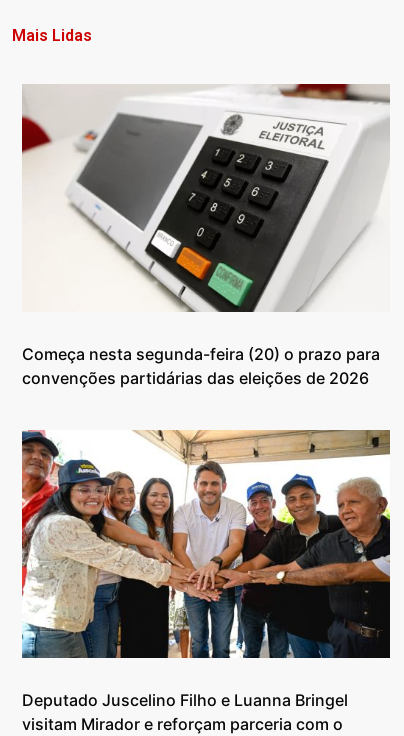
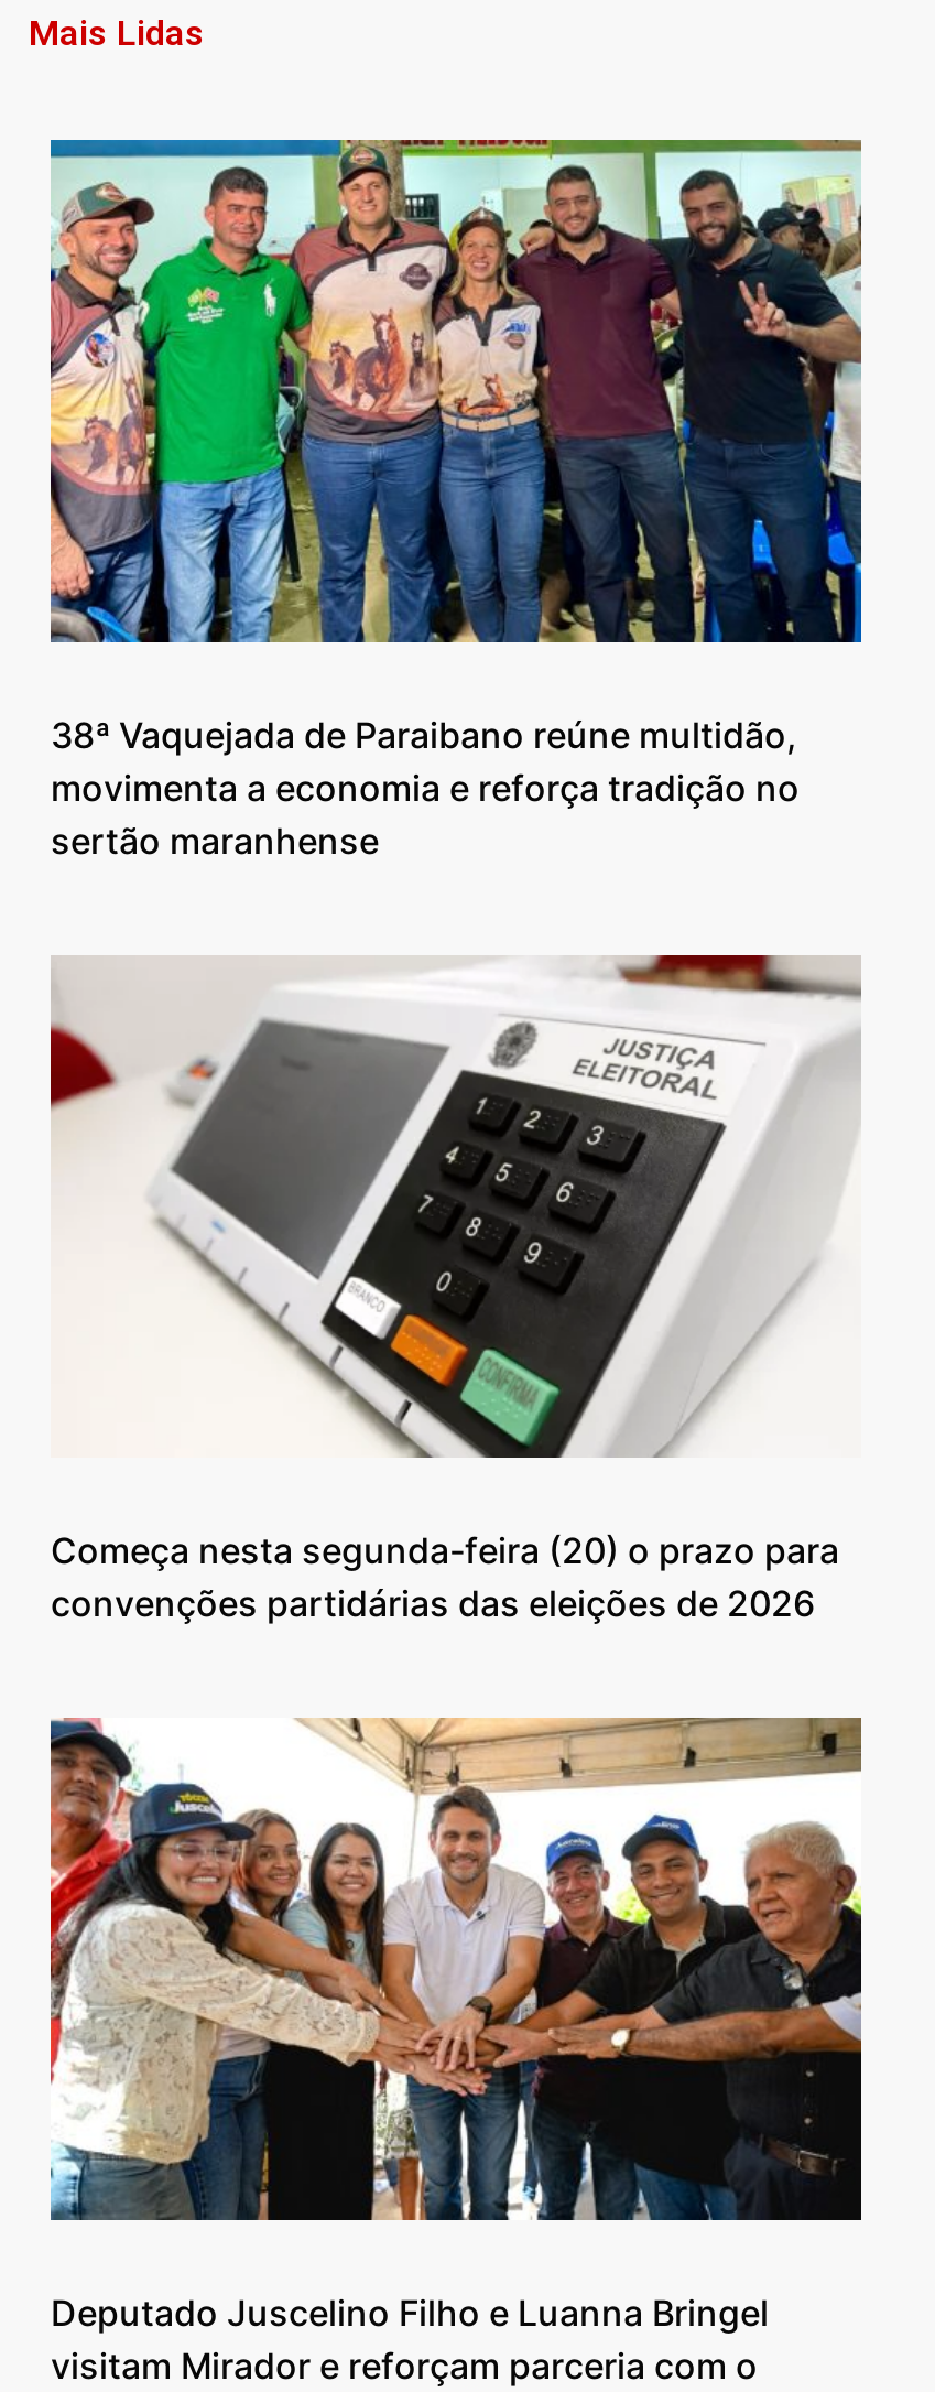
none -> [48,138,863,862] [image] | 38ª Vaquejada de Paraibano reúne multidão, | movimenta a economia e reforça tradição no | sertão maranhense

